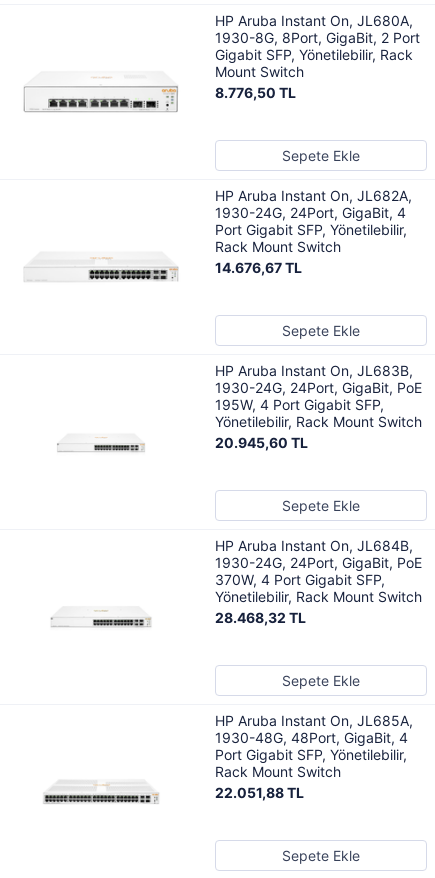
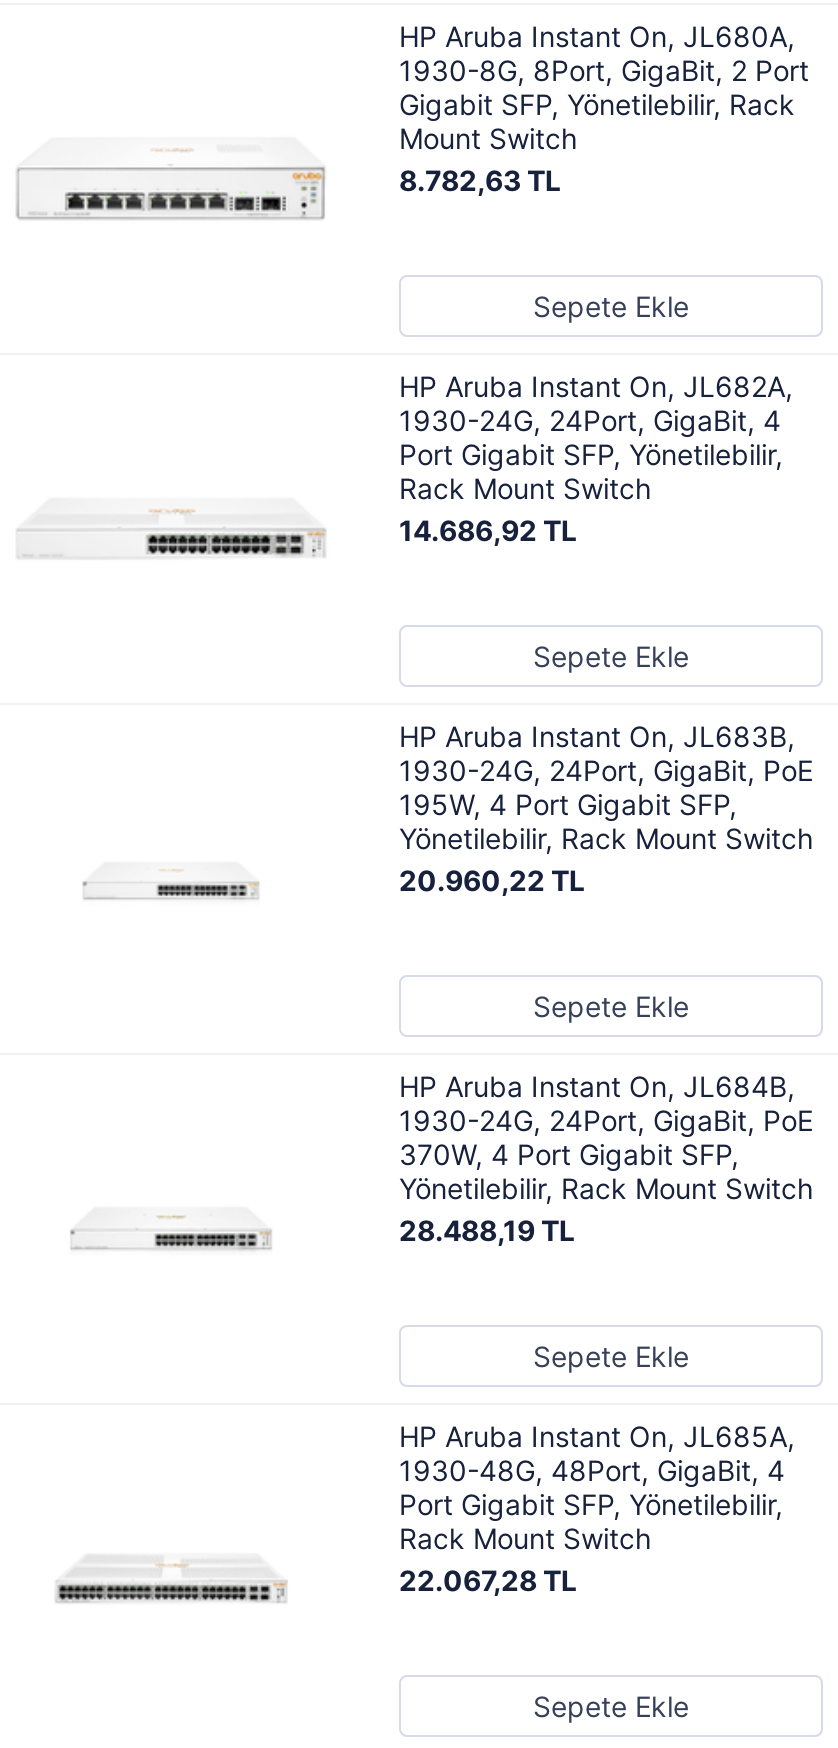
[215,84,296,101] 8.776,50 TL -> [399,163,561,197] 8.782,63 TL
[215,259,302,276] 14.676,67 TL -> [399,513,577,547] 14.686,92 TL
[215,434,308,451] 20.945,60 TL -> [399,863,585,897] 20.960,22 TL
[215,609,306,626] 28.468,32 TL -> [399,1213,575,1247] 28.488,19 TL
[215,784,304,801] 22.051,88 TL -> [399,1563,577,1597] 22.067,28 TL

